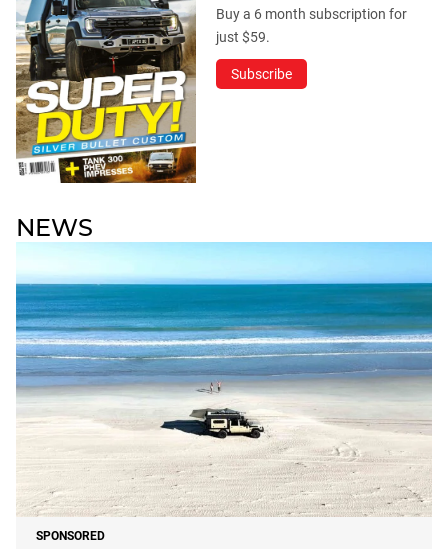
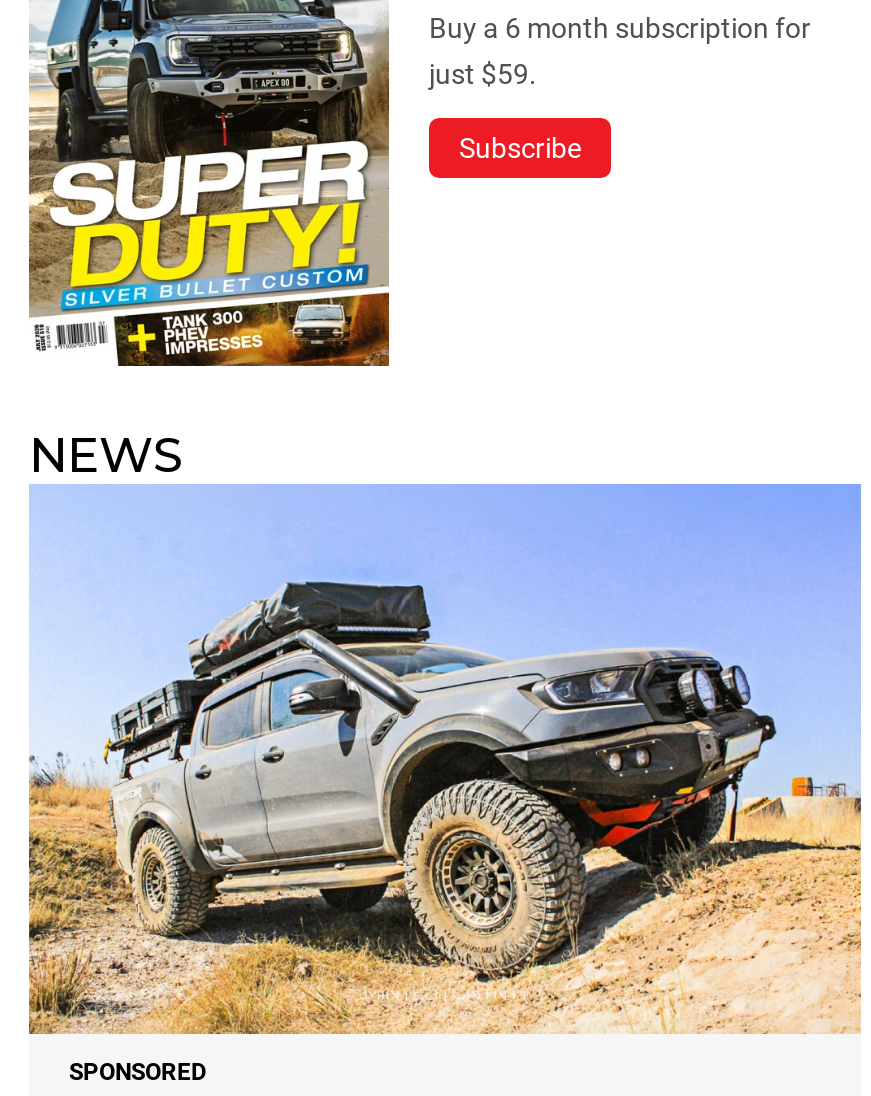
[15,242,433,517] [image] -> [27,484,861,1036] [image]

